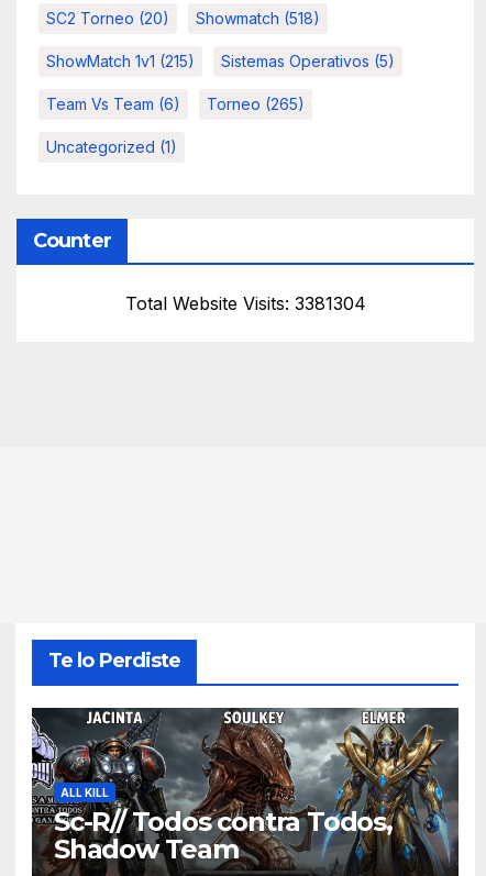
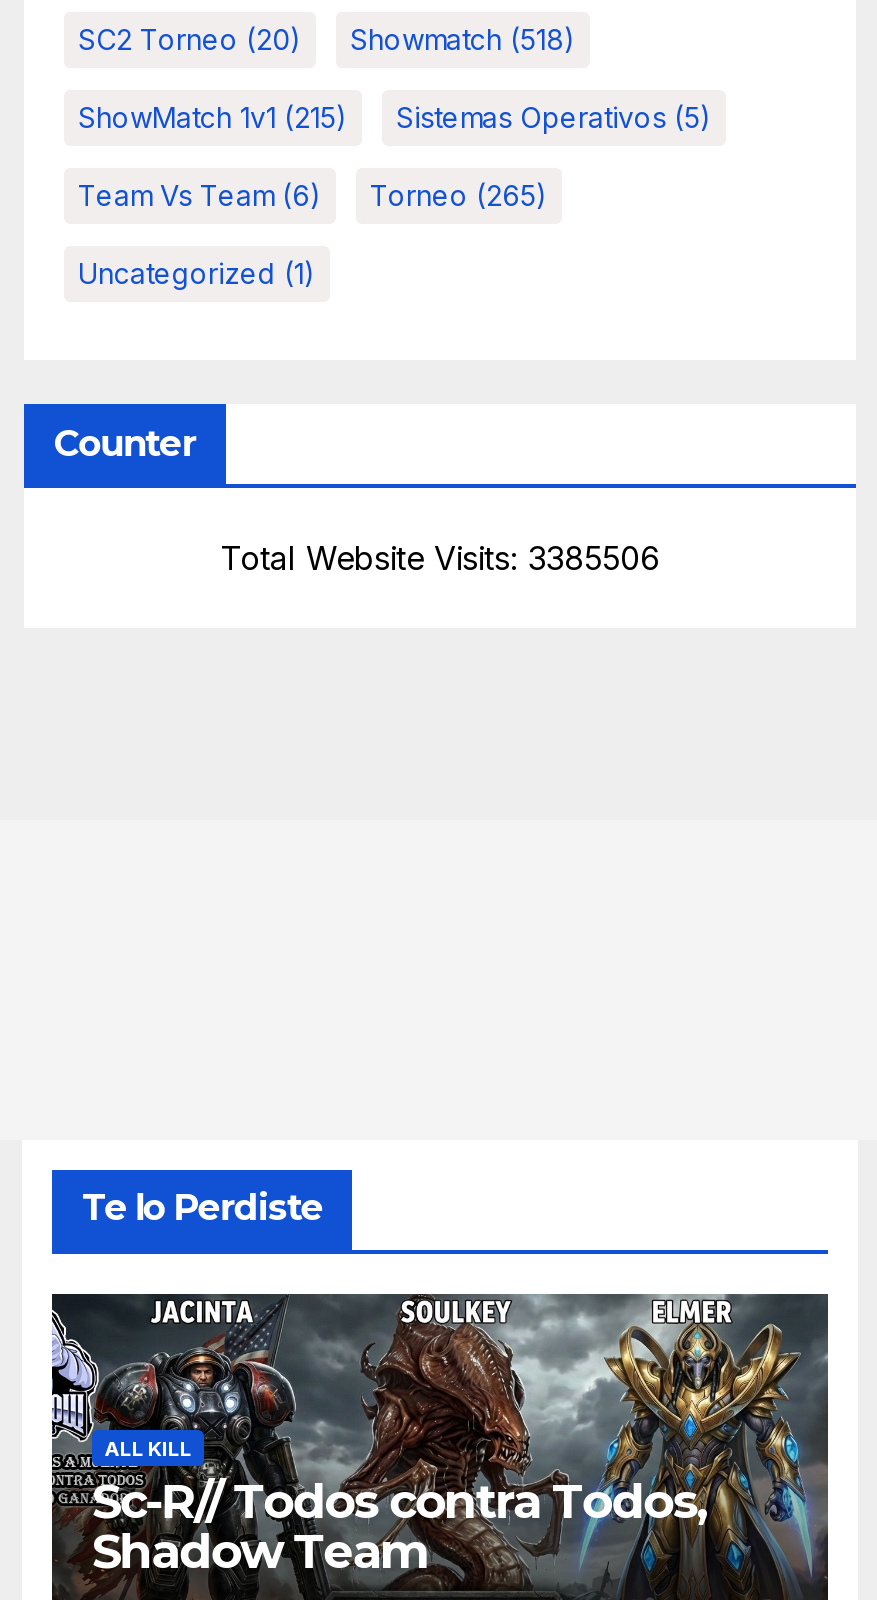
[125,293,366,315] Total Website Visits: 3381304 -> [220,539,660,579] Total Website Visits: 3385506

